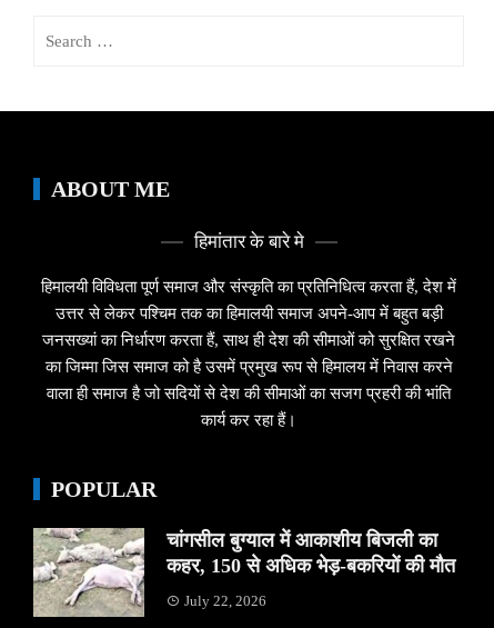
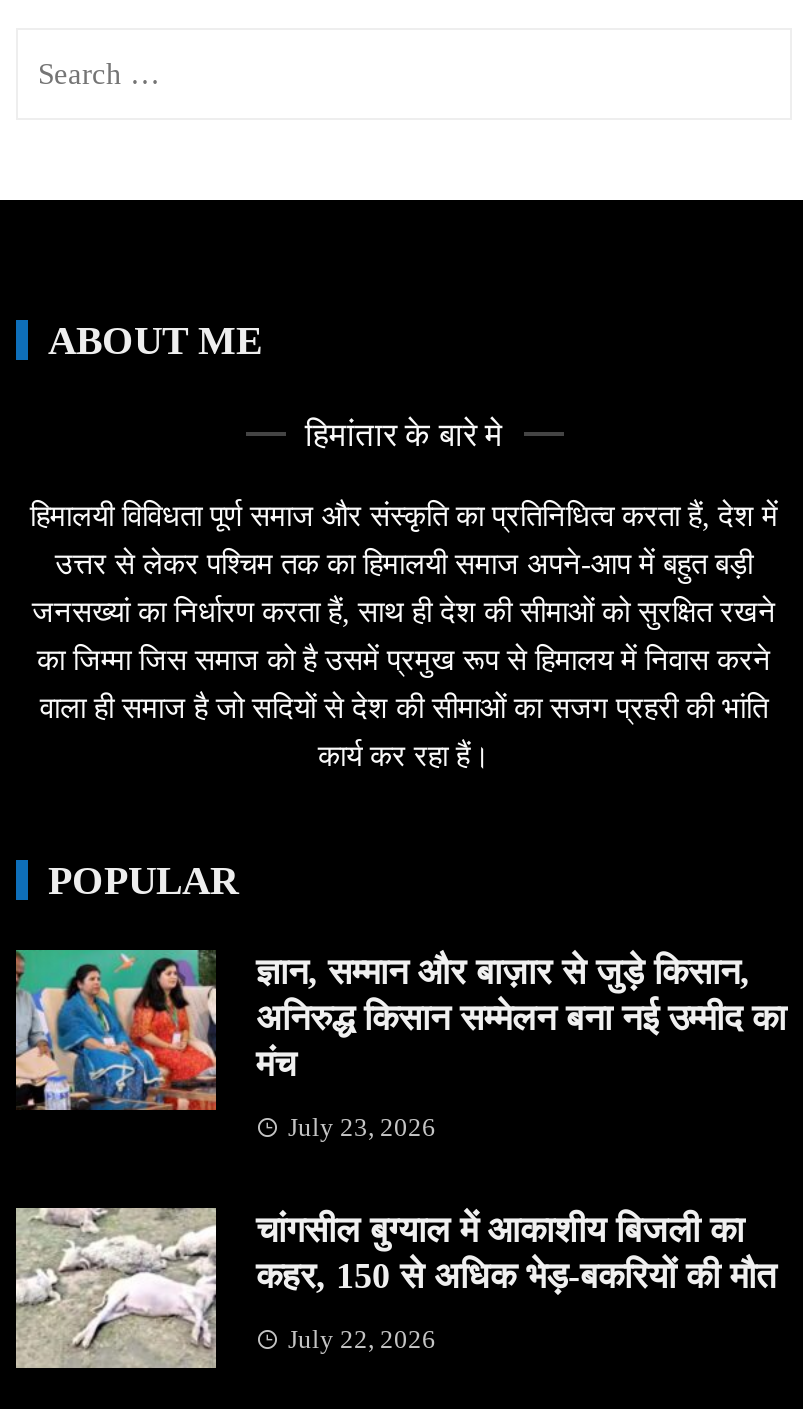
none -> [16,949,786,1141] [image] | ज्ञान, सम्मान और बाज़ार से जुड़े किसान, | अनिरुद्ध किसान सम्मेलन बना नई उम्मीद का | मंच | July 23, 2026

